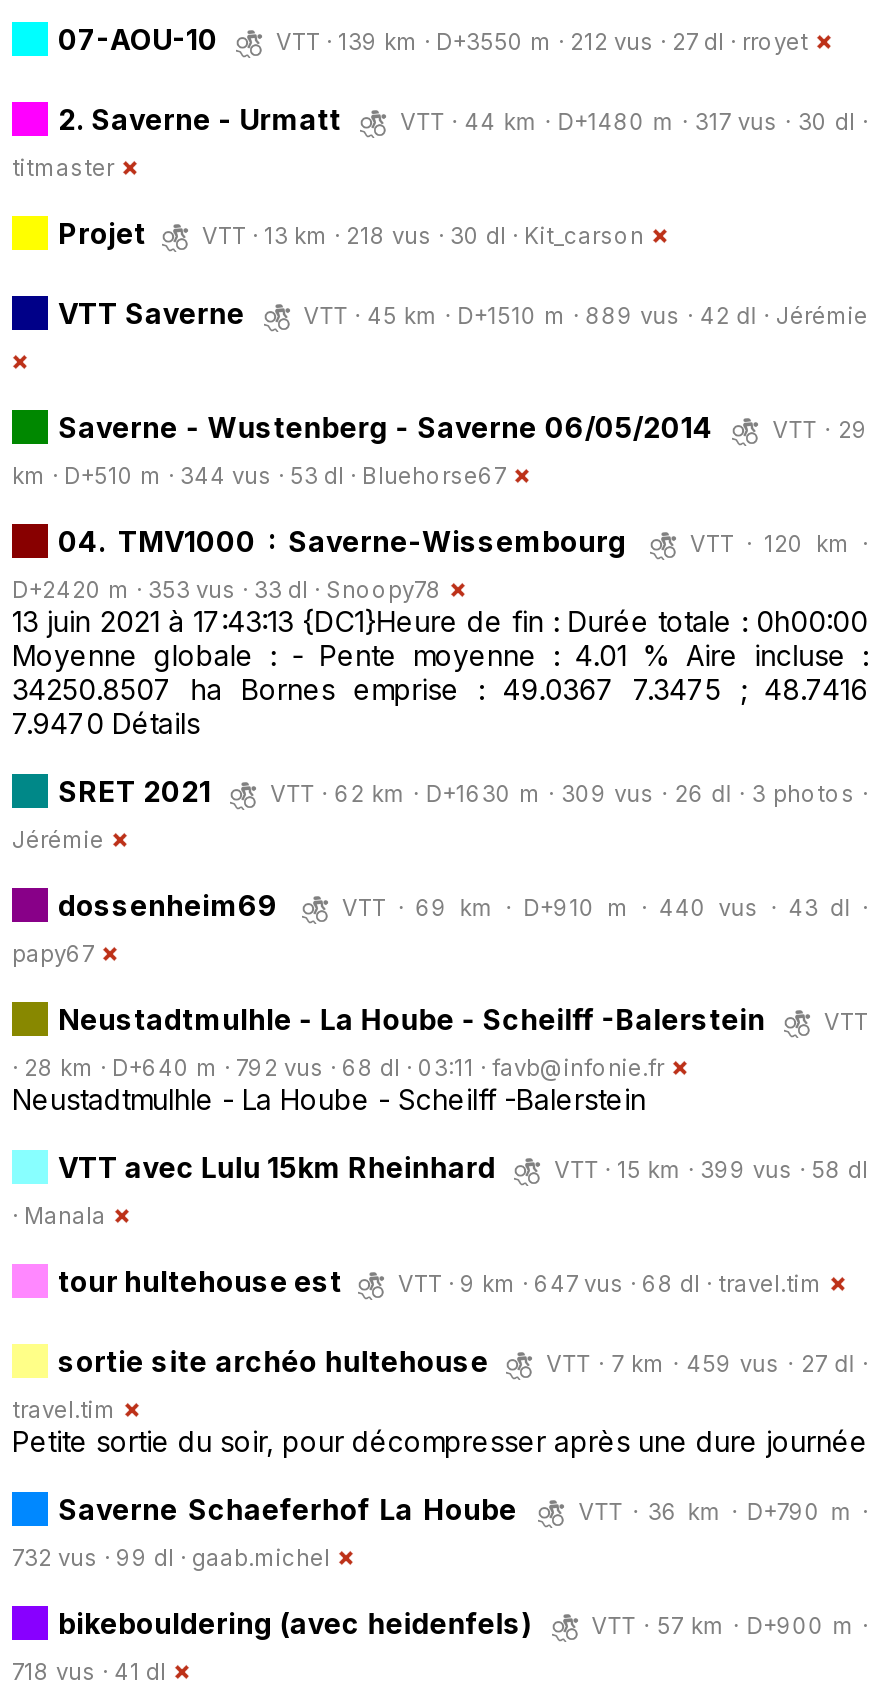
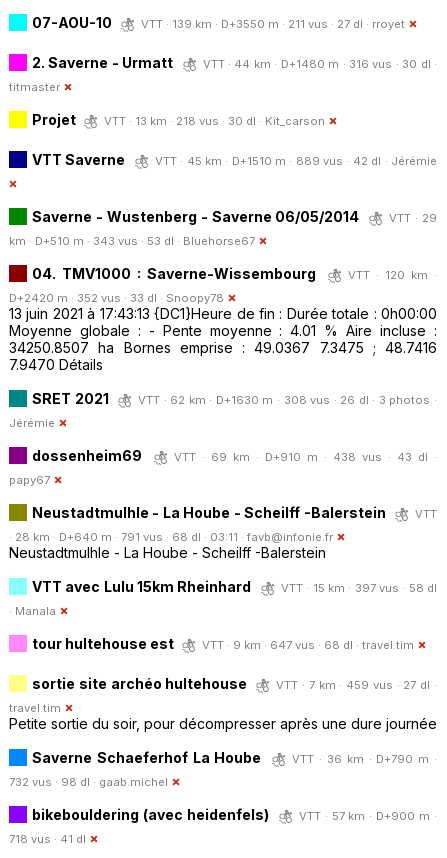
[276,27,808,55] VTT · 139 km · D+3550 m · 212 vus · 27 dl · rroyet -> [141,16,405,30] VTT · 139 km · D+3550 m · 211 vus · 27 dl · rroyet
[400,107,868,135] VTT · 44 km · D+1480 m · 317 vus · 30 dl · -> [203,56,437,70] VTT · 44 km · D+1480 m · 316 vus · 30 dl ·
[12,462,506,490] km · D+510 m · 344 vus · 53 dl · Bluehorse67 -> [9,234,255,248] km · D+510 m · 343 vus · 53 dl · Bluehorse67
[12,576,442,604] D+2420 m · 353 vus · 33 dl · Snoopy78 -> [9,291,224,305] D+2420 m · 352 vus · 33 dl · Snoopy78
[270,779,868,807] VTT · 62 km · D+1630 m · 309 vus · 26 dl · 3 photos · -> [138,392,437,406] VTT · 62 km · D+1630 m · 308 vus · 26 dl · 3 photos ·
[342,893,868,921] VTT · 69 km · D+910 m · 440 vus · 43 dl · -> [174,449,437,463] VTT · 69 km · D+910 m · 438 vus · 43 dl ·
[12,1054,664,1082] · 28 km · D+640 m · 792 vus · 68 dl · 03:11 · favb@infonie.fr -> [9,530,333,544] · 28 km · D+640 m · 791 vus · 68 dl · 03:11 · favb@infonie.fr
[554,1155,868,1183] VTT · 15 km · 399 vus · 58 dl -> [281,580,437,594] VTT · 15 km · 397 vus · 58 dl
[12,1544,330,1572] 732 vus · 99 dl · gaab.michel -> [9,775,168,789] 732 vus · 98 dl · gaab.michel

